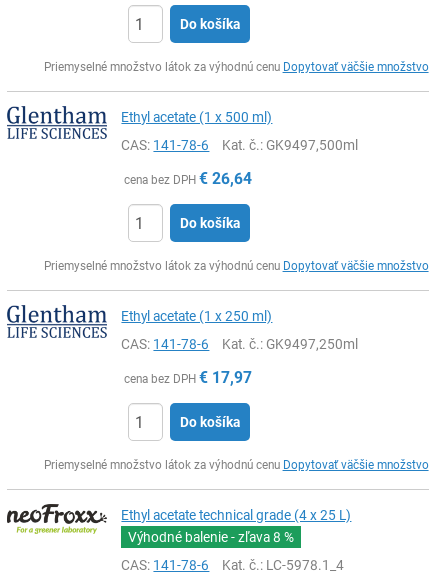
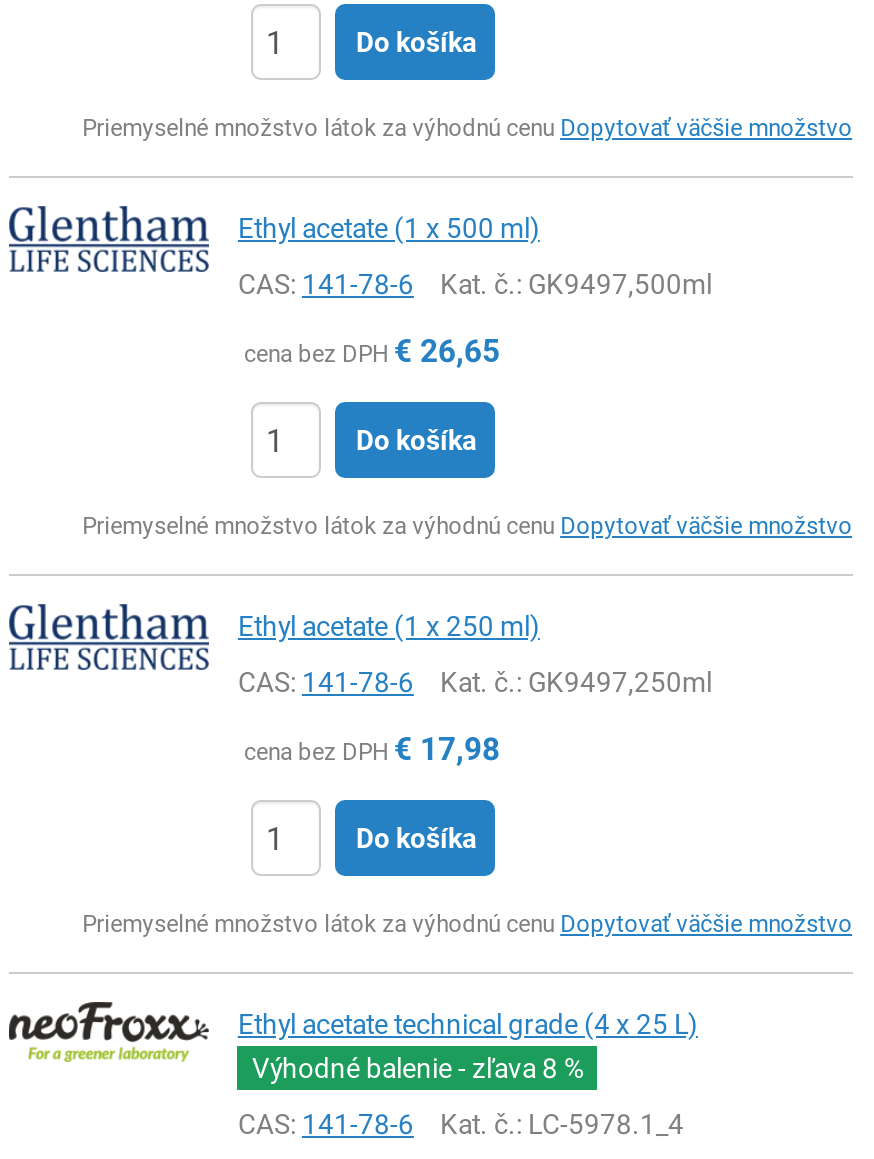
[124,169,252,188] cena bez DPH €26,64 -> [244,332,500,370] cena bez DPH €26,65
[124,368,252,387] cena bez DPH €17,97 -> [244,730,500,768] cena bez DPH €17,98

